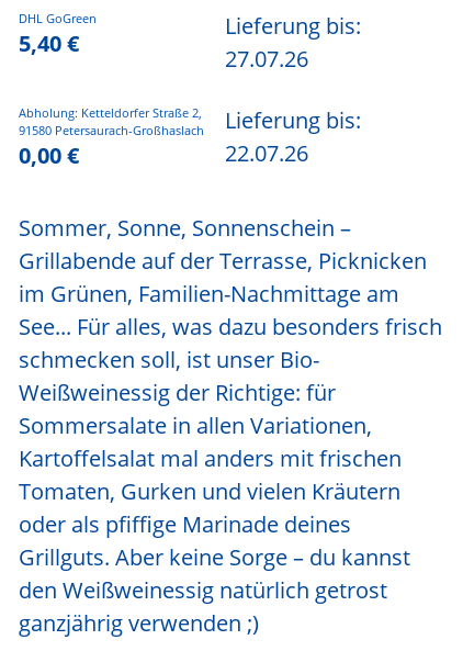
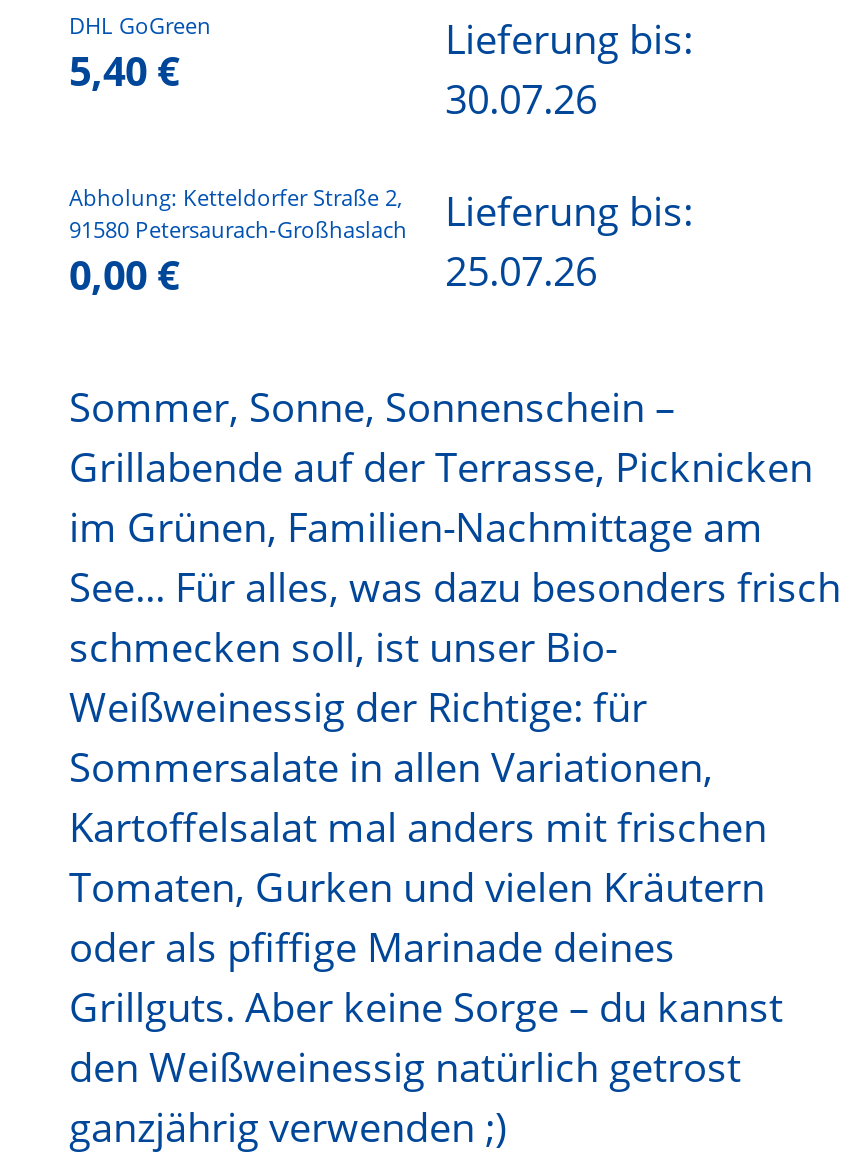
[225,44,308,73] 27.07.26 -> [445,72,597,126] 30.07.26
[225,138,308,168] 22.07.26 -> [445,244,597,298] 25.07.26

